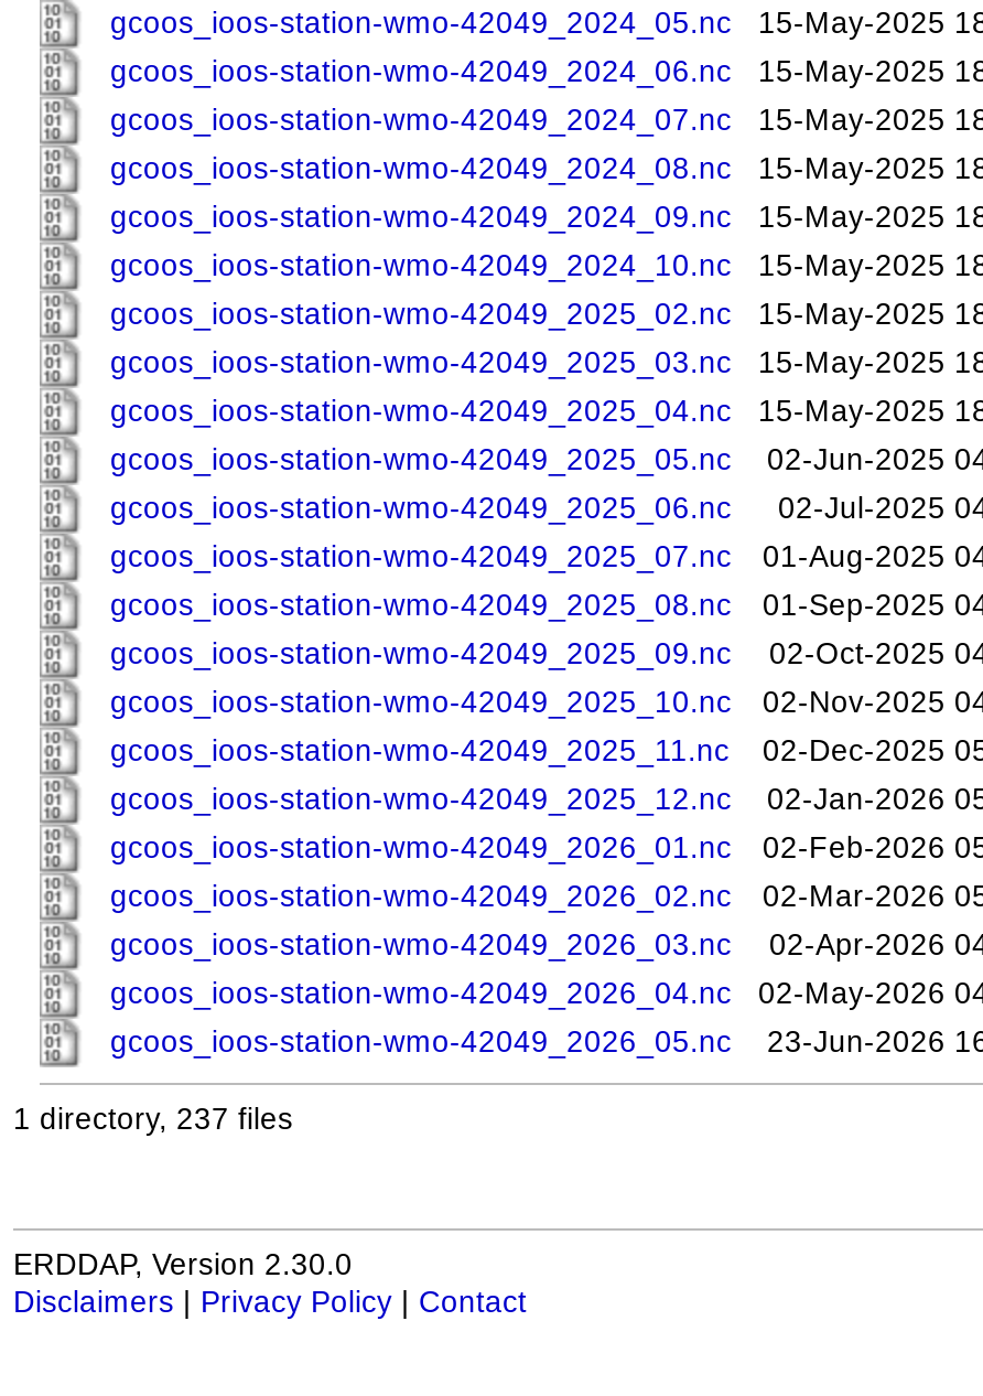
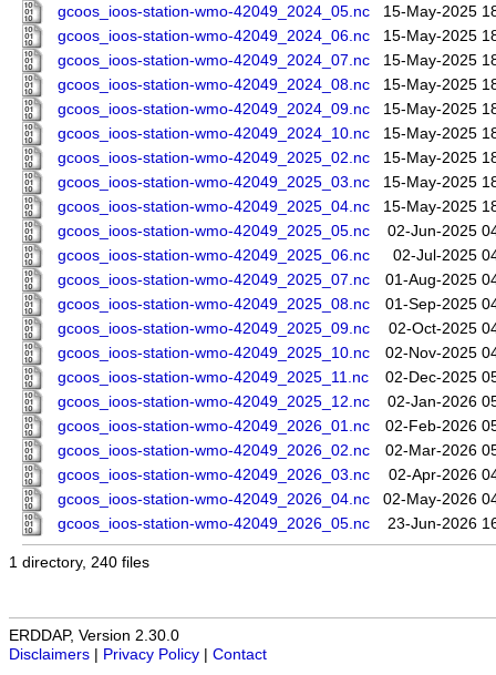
[13,1104,293,1137] 1 directory, 237 files -> [9,555,149,571] 1 directory, 240 files

